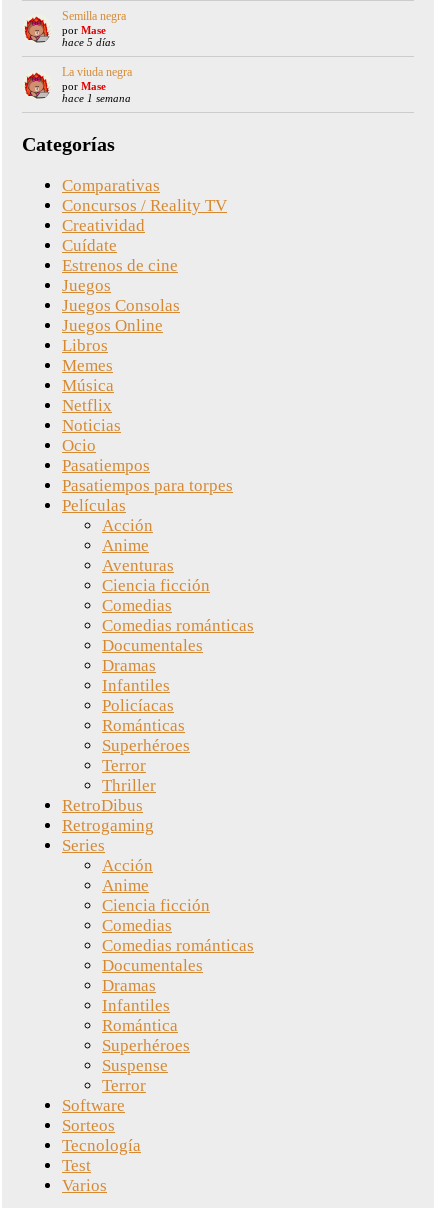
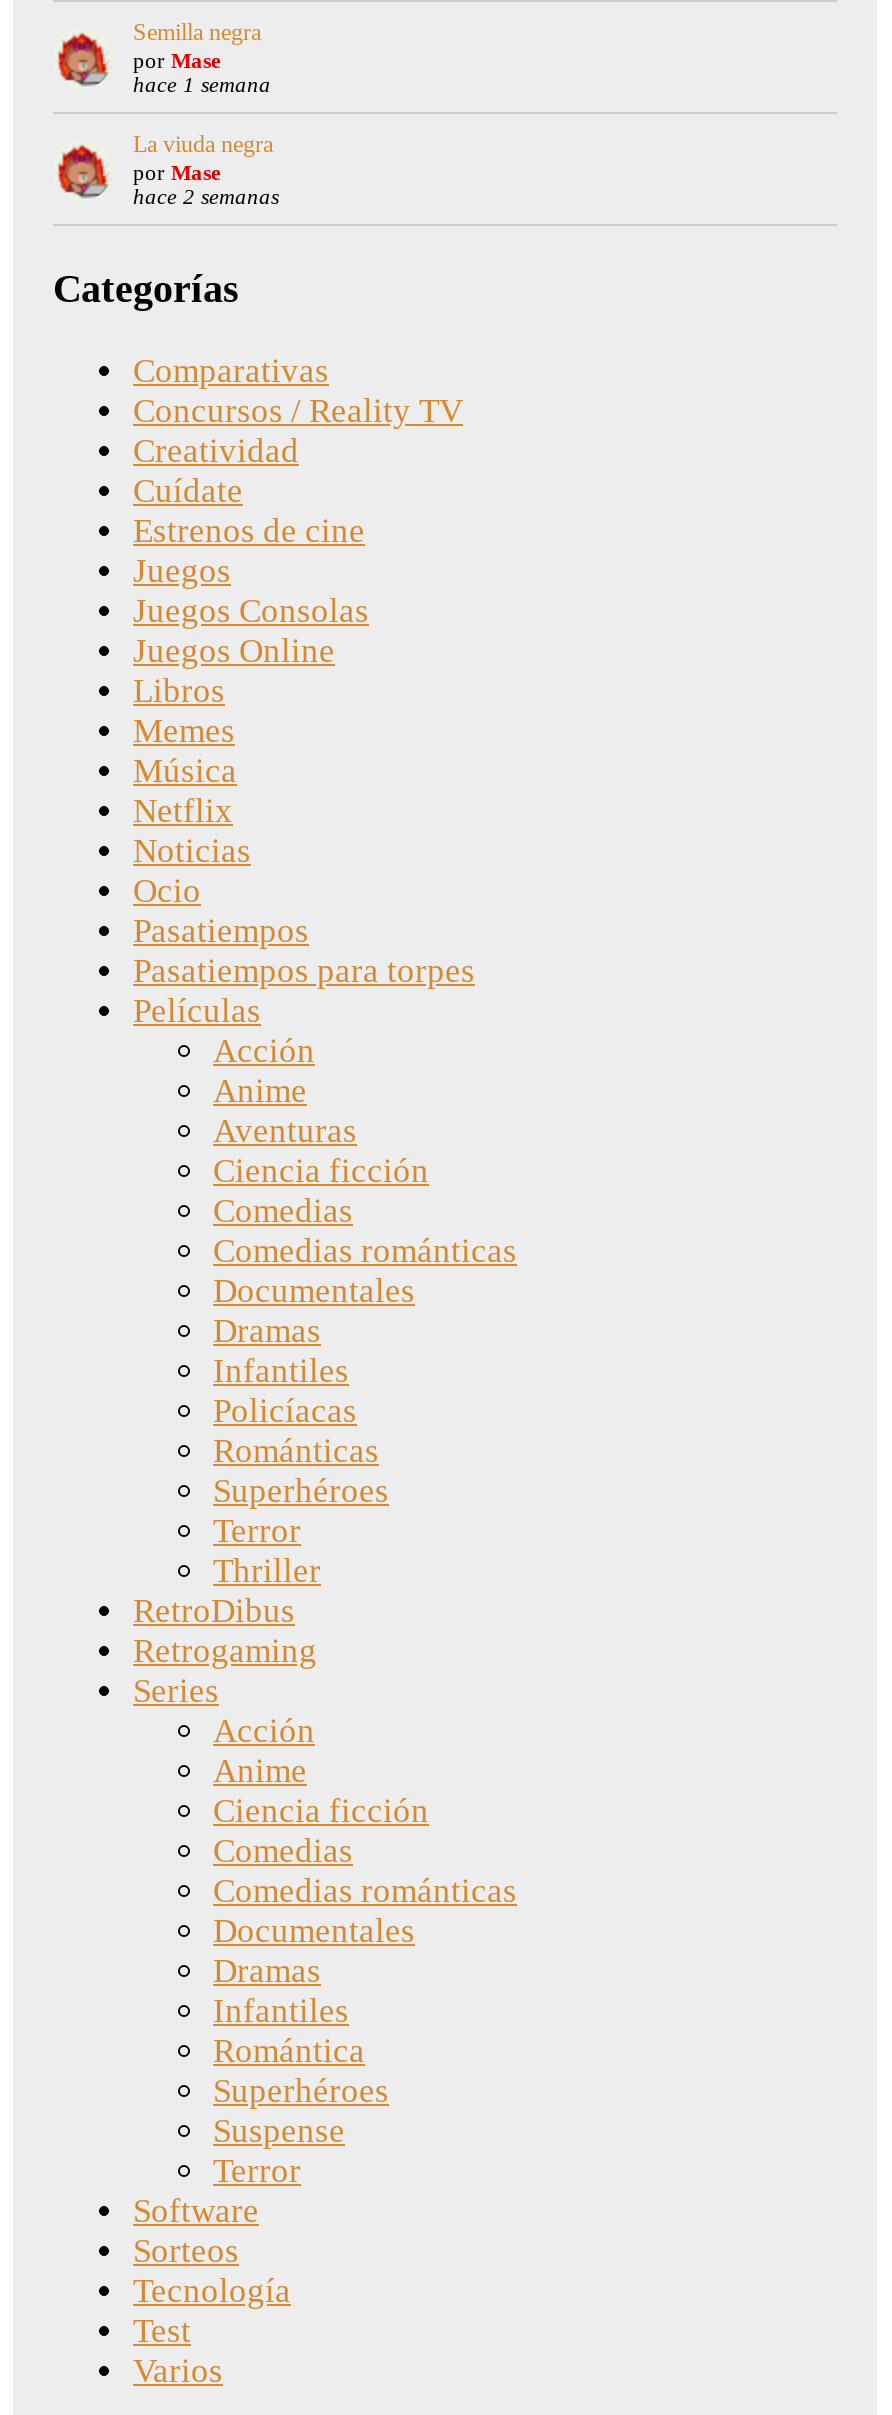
[62,36,115,48] hace 5 días -> [133,72,271,96] hace 1 semana
[62,92,131,104] hace 1 semana -> [133,184,279,208] hace 2 semanas

